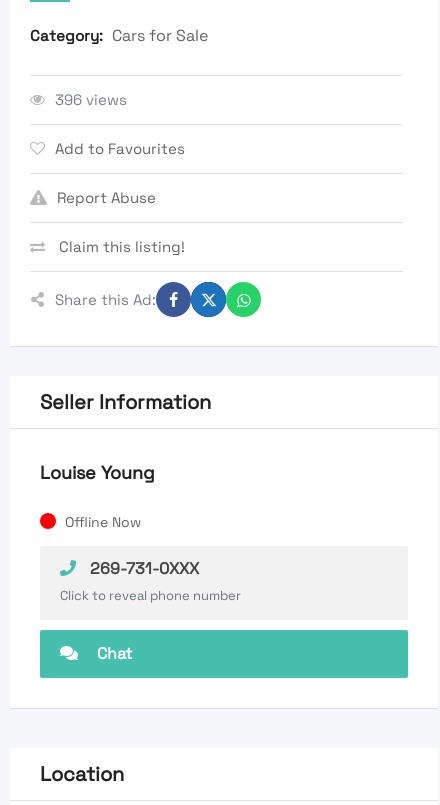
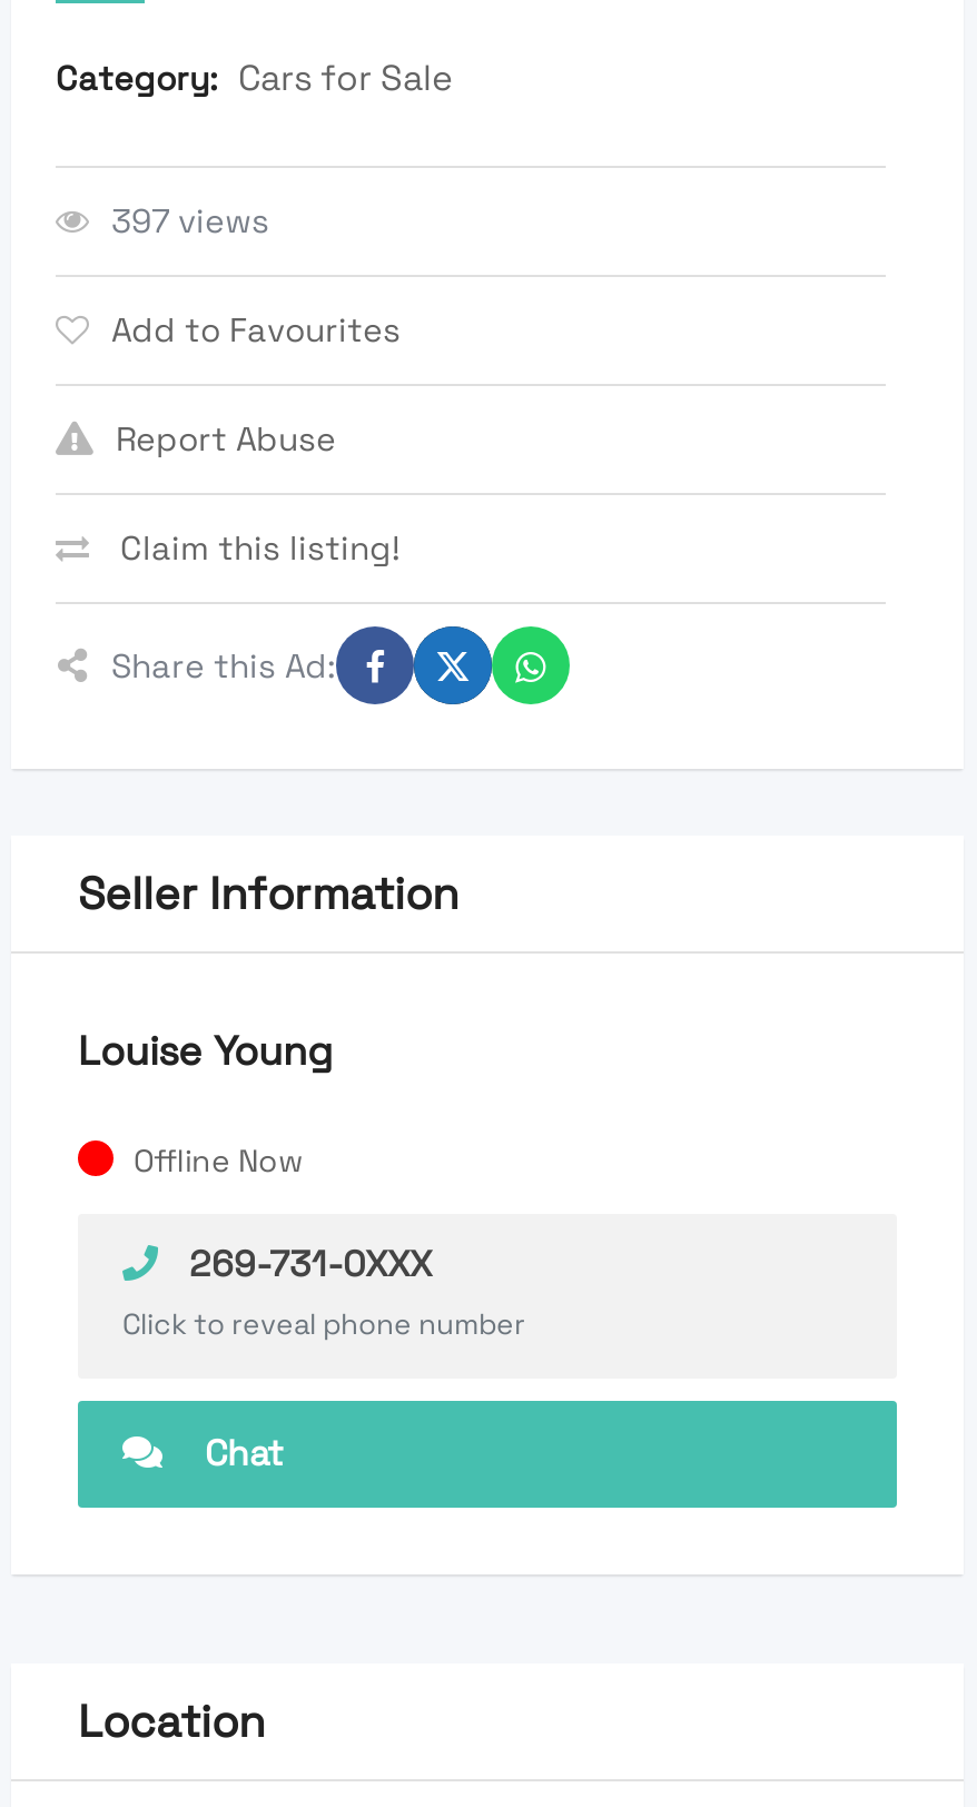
[55,90,127,109] 396 views -> [111,200,269,242] 397 views

